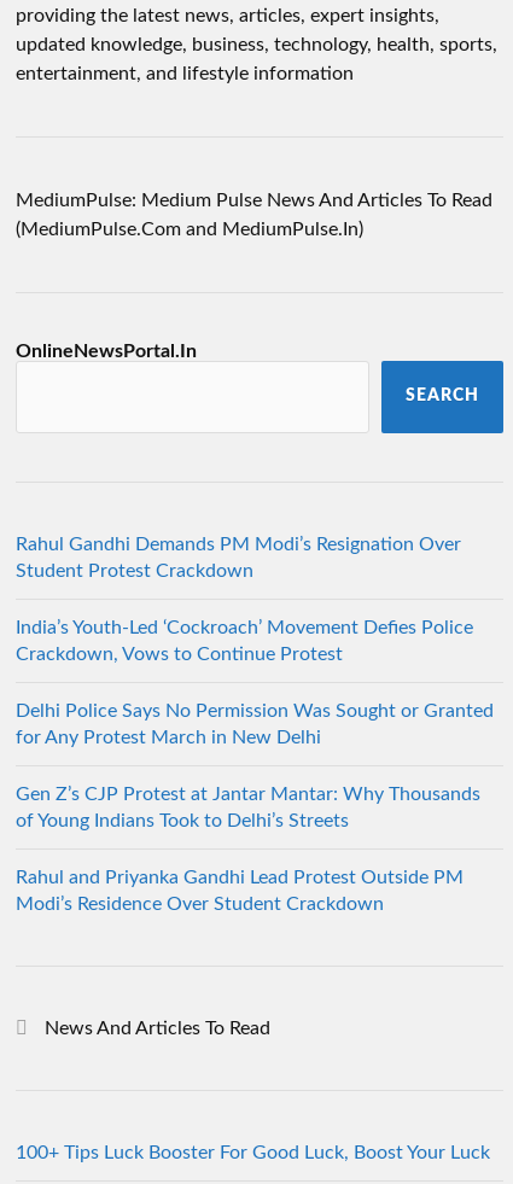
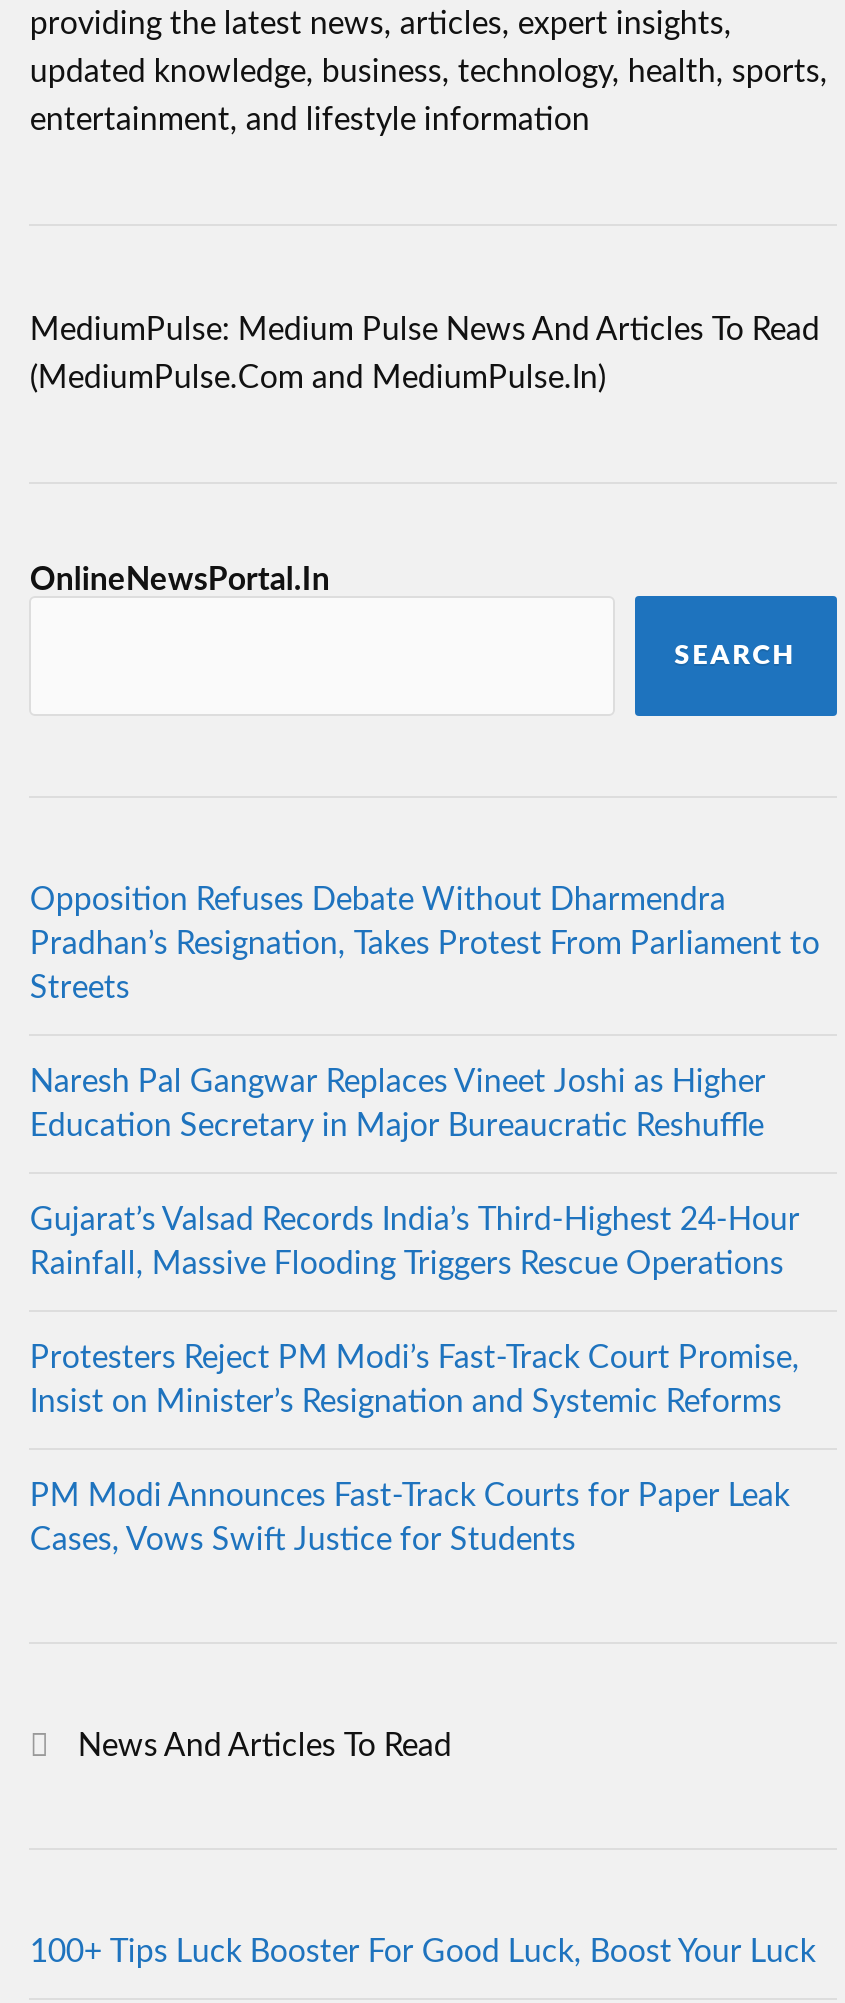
[16,535,462,581] Rahul Gandhi Demands PM Modi’s Resignation Over | Student Protest Crackdown -> [30,885,820,1005] Opposition Refuses Debate Without Dharmendra | Pradhan’s Resignation, Takes Protest From Parliament to | Streets
[16,618,474,664] India’s Youth-Led ‘Cockroach’ Movement Defies Police | Crackdown, Vows to Continue Protest -> [30,1067,766,1143] Naresh Pal Gangwar Replaces Vineet Joshi as Higher | Education Secretary in Major Bureaucratic Reshuffle
[16,701,494,747] Delhi Police Says No Permission Was Sought or Granted | for Any Protest March in New Delhi -> [30,1205,800,1281] Gujarat’s Valsad Records India’s Third-Highest 24-Hour | Rainfall, Massive Flooding Triggers Rescue Operations
[16,785,481,830] Gen Z’s CJP Protest at Jantar Mantar: Why Thousands | of Young Indians Took to Delhi’s Streets -> [30,1343,800,1419] Protesters Reject PM Modi’s Fast-Track Court Promise, | Insist on Minister’s Resignation and Systemic Reforms
[16,868,464,914] Rahul and Priyanka Gandhi Lead Protest Outside PM | Modi’s Residence Over Student Crackdown -> [30,1481,790,1557] PM Modi Announces Fast-Track Courts for Paper Leak | Cases, Vows Swift Justice for Students

